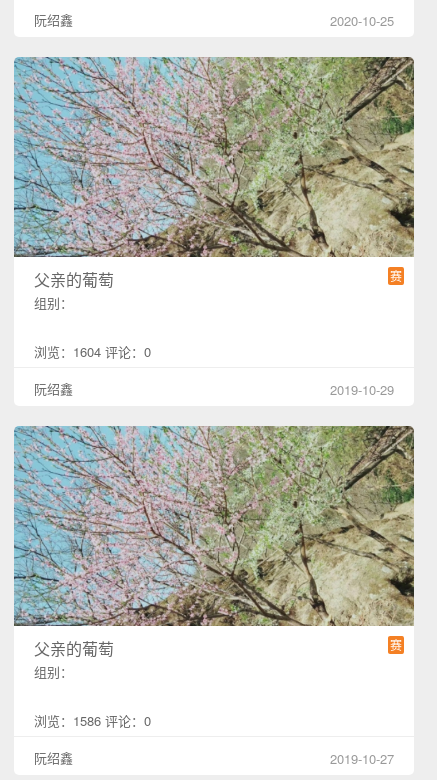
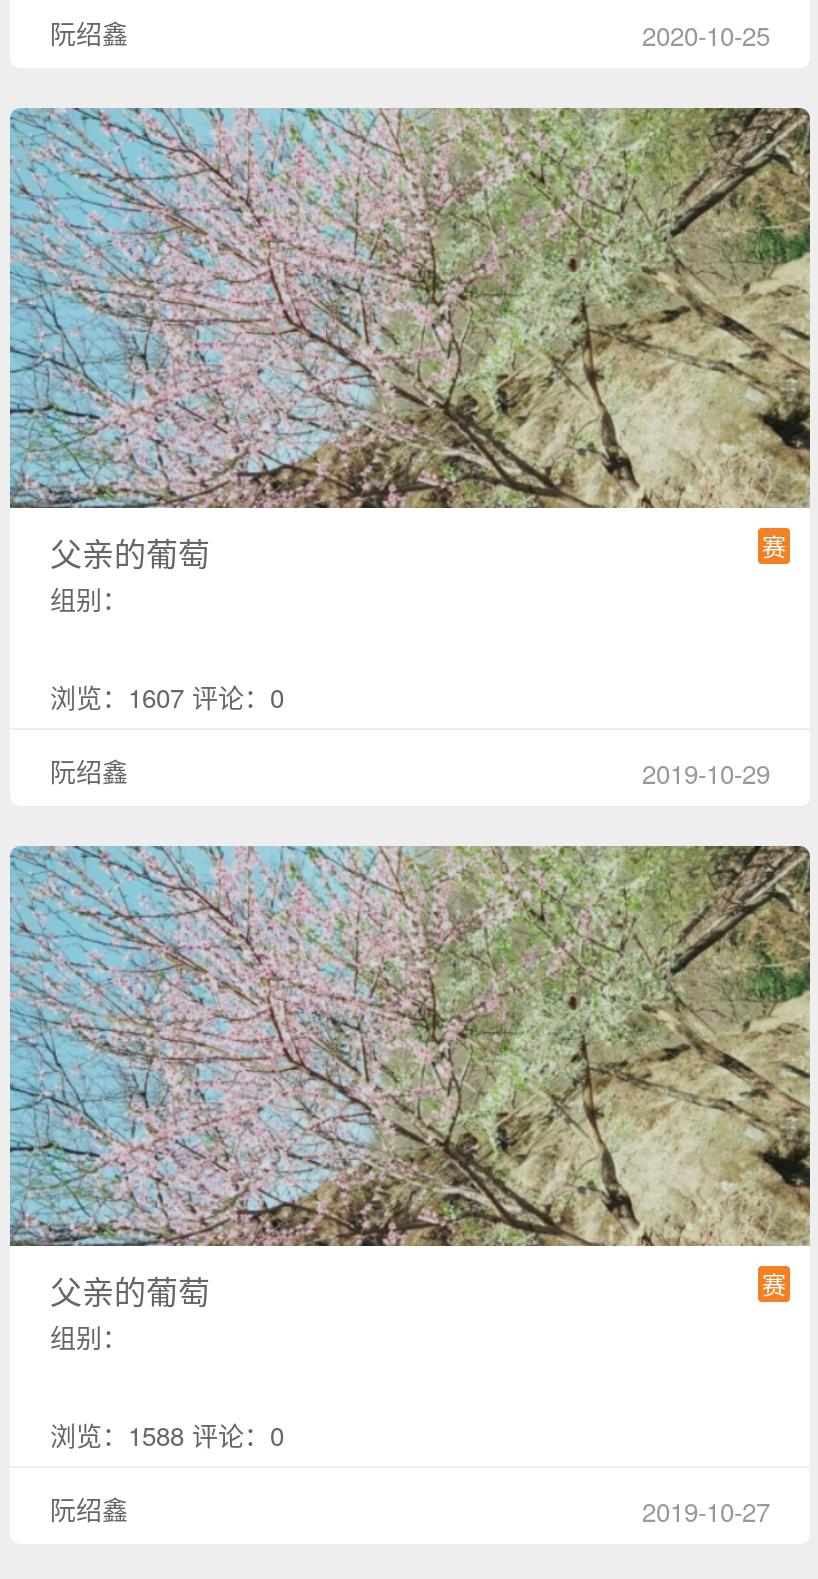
[34,342,151,361] 浏览：1604 评论：0 -> [50,678,284,716] 浏览：1607 评论：0
[34,711,151,730] 浏览：1586 评论：0 -> [50,1416,284,1454] 浏览：1588 评论：0

